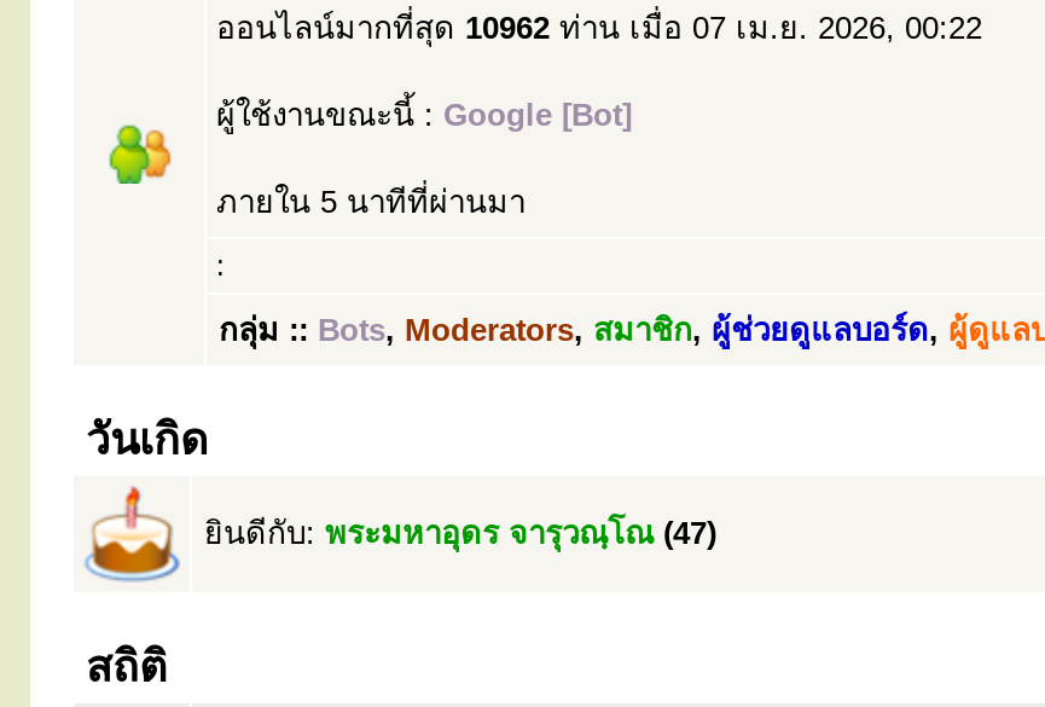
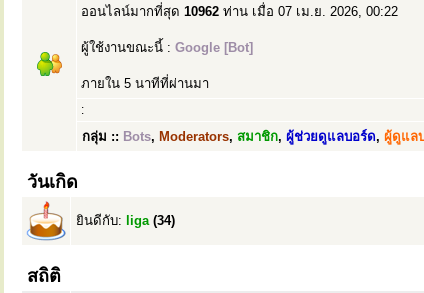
[204,515,716,551] ยินดีกับ:พระมหาอุดร จารุวณฺโณ(47) -> [76,213,175,228] ยินดีกับ: liga (34)

